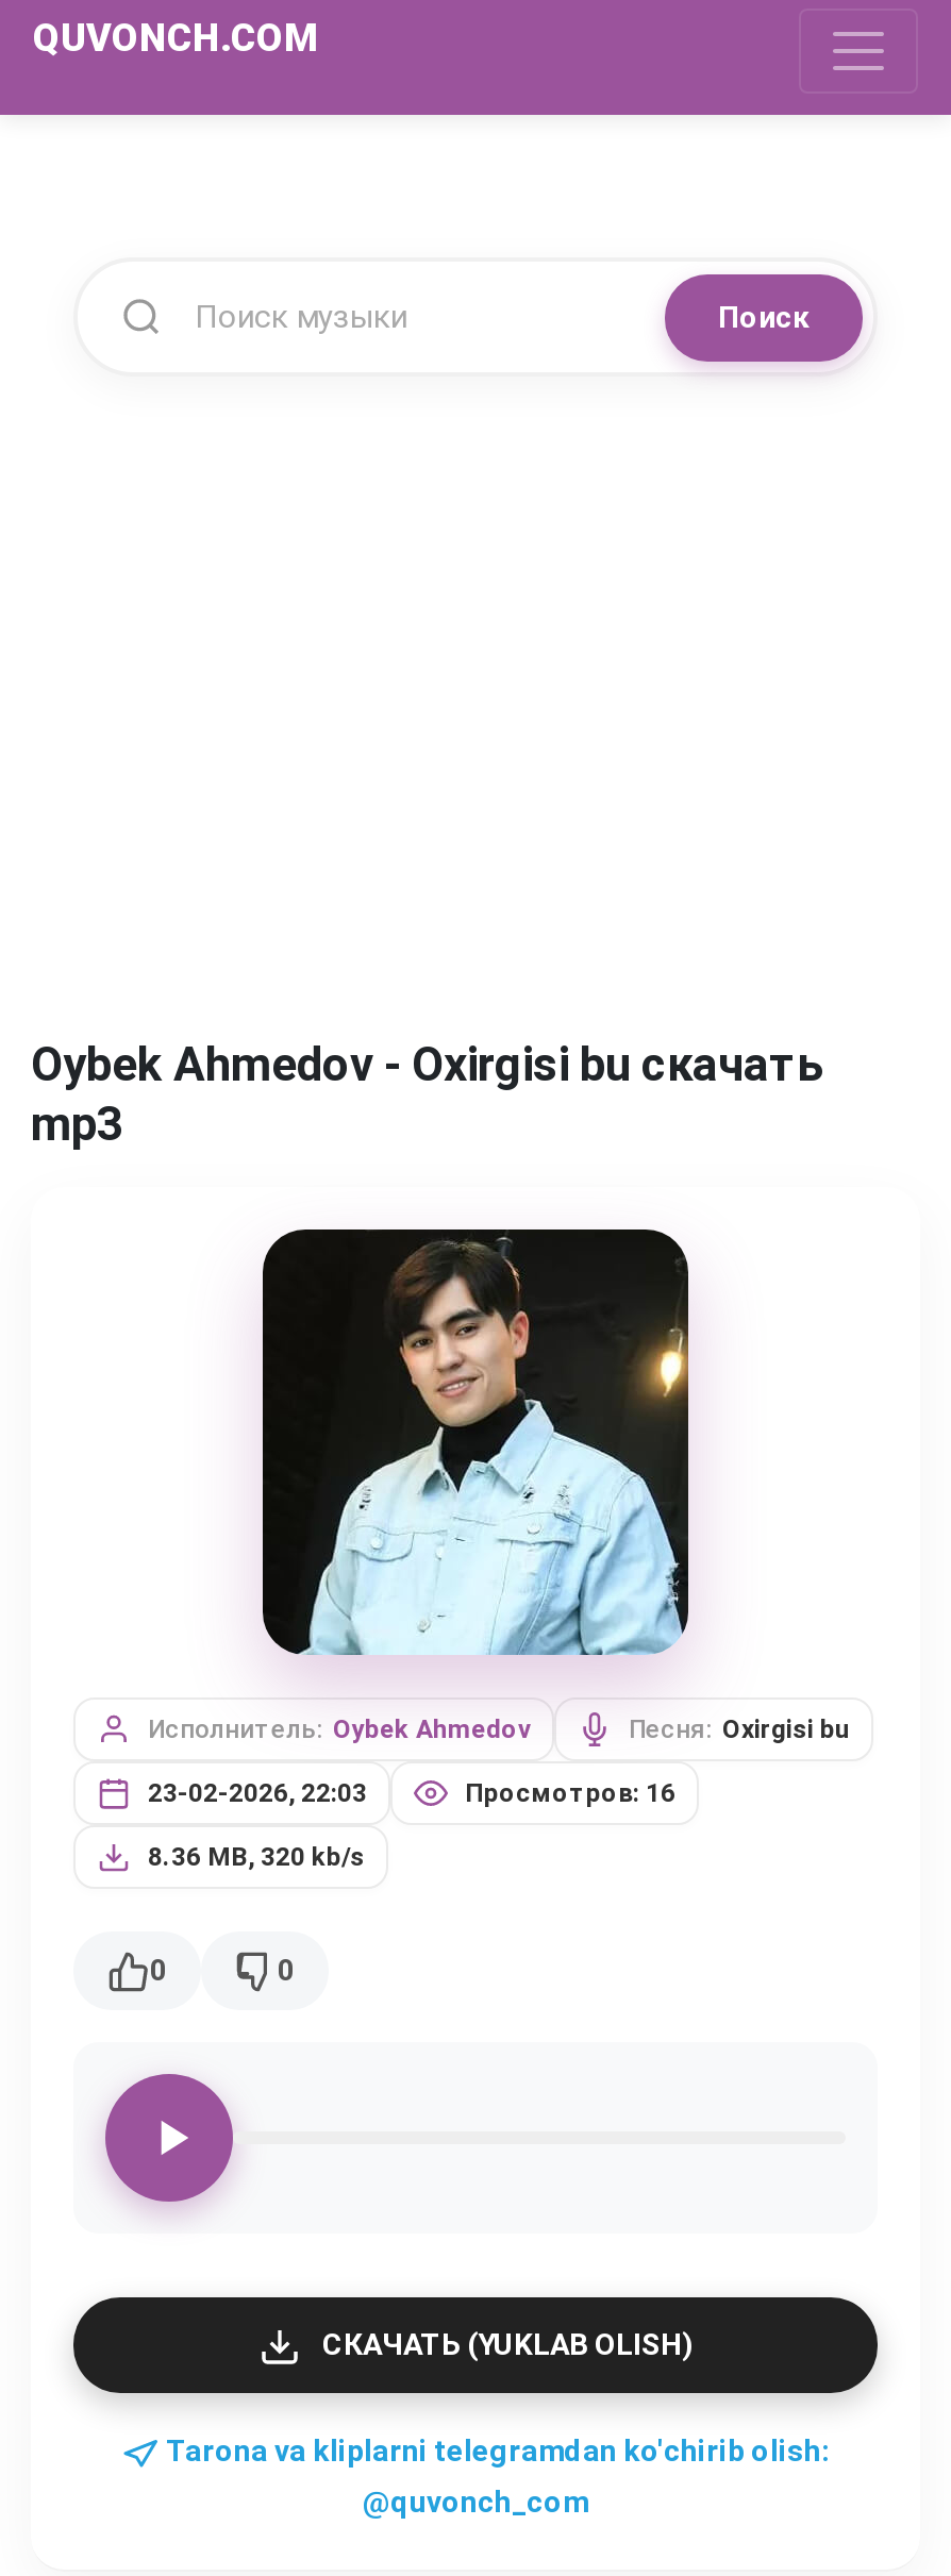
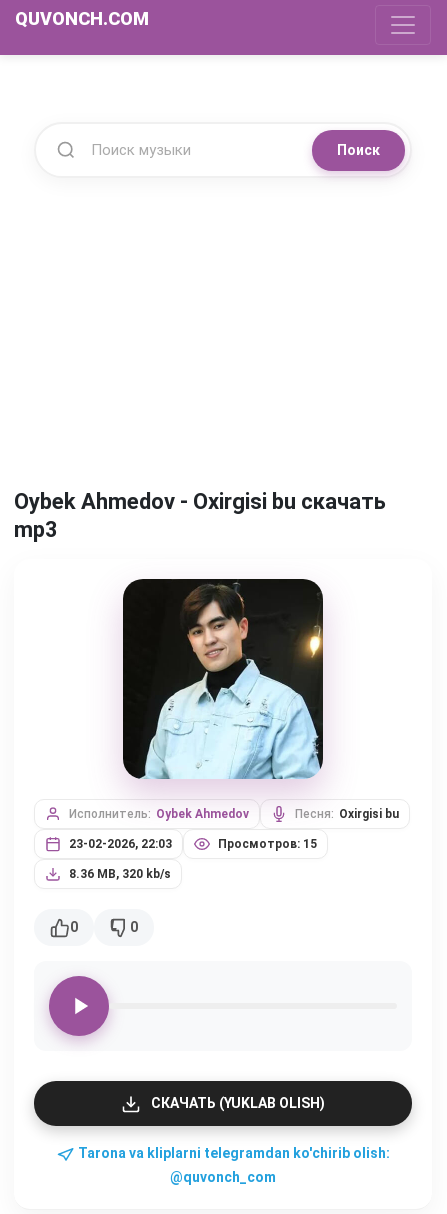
[465,1778,675,1808] Просмотров: 16 -> [218,837,317,851] Просмотров: 15

